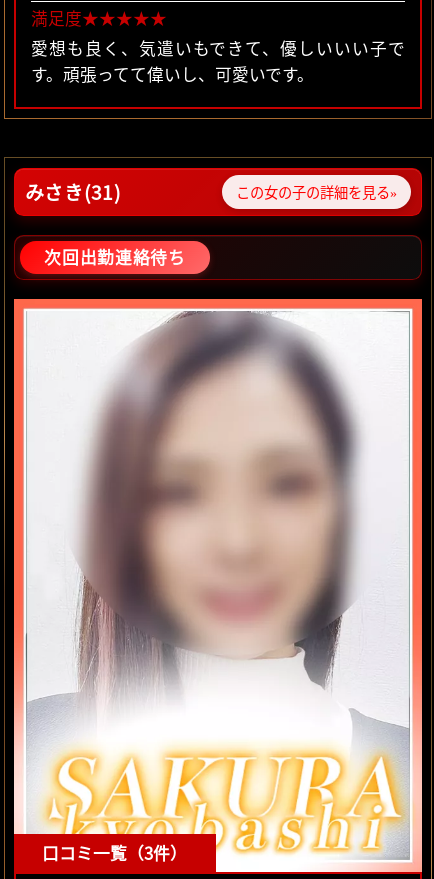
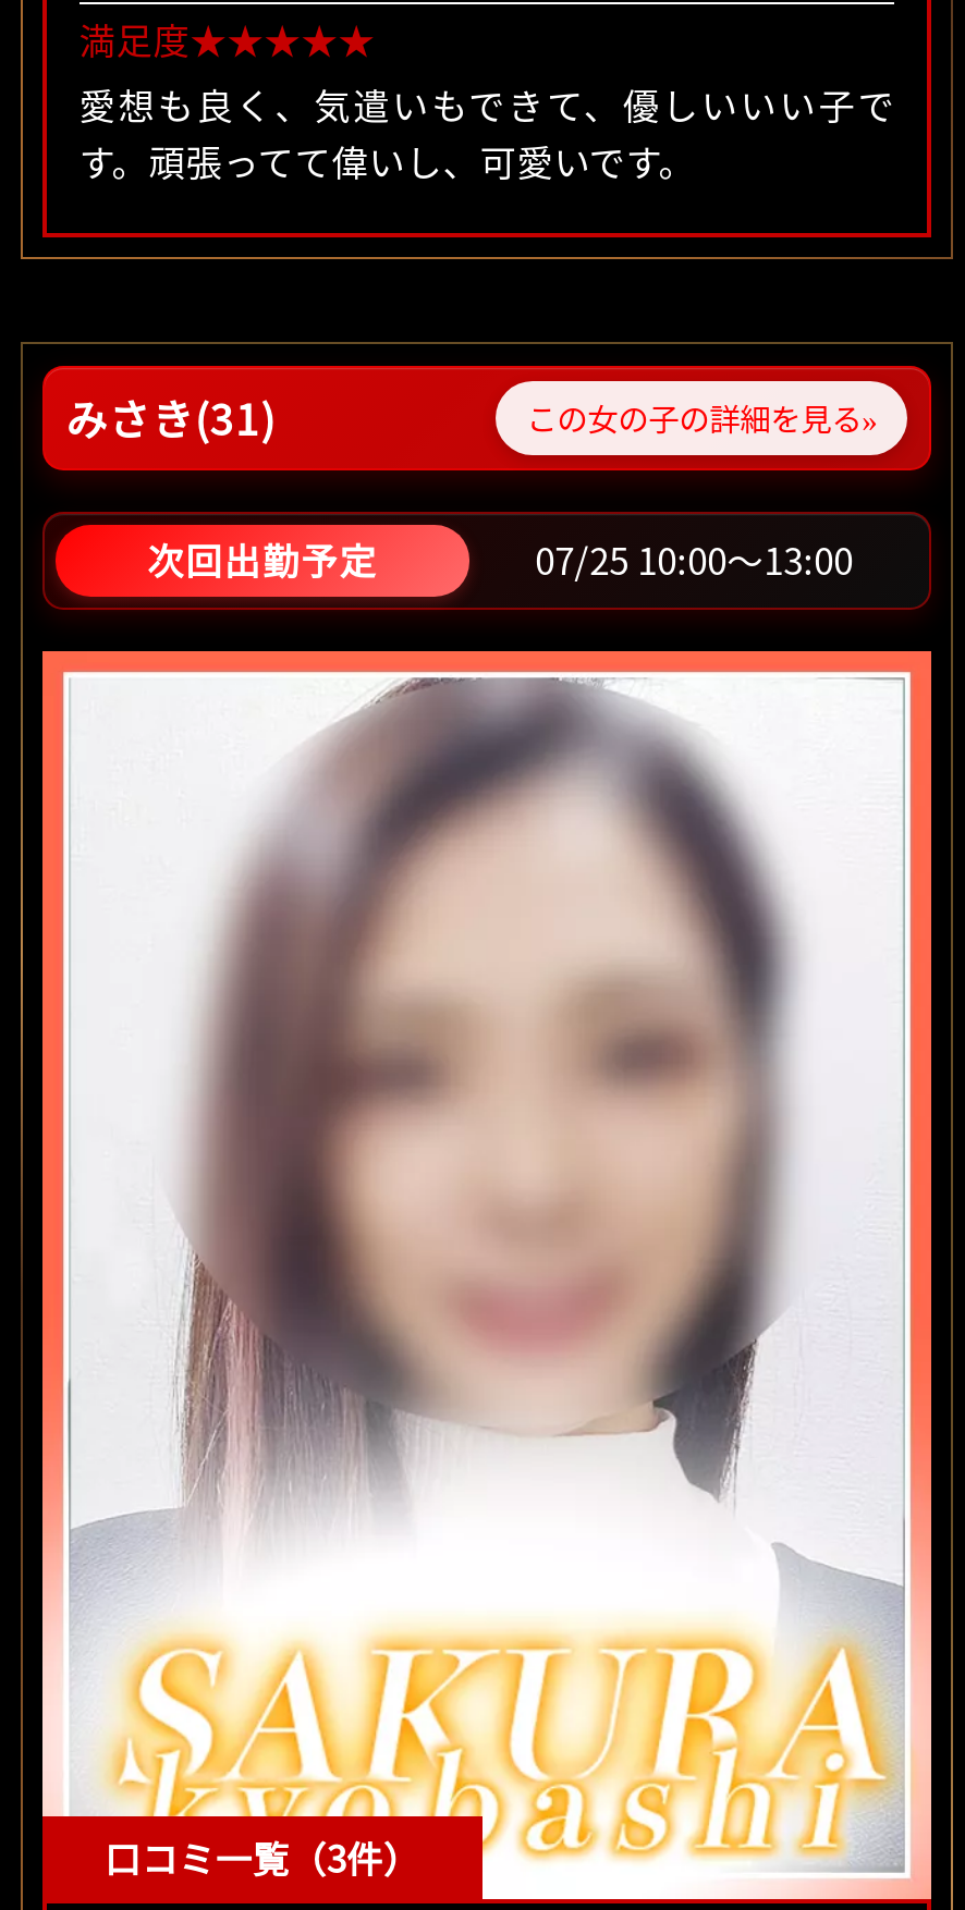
[44,245,186,269] 次回出勤連絡待ち -> [147,533,853,587] 次回出勤予定 | 07/25 10:00～13:00

